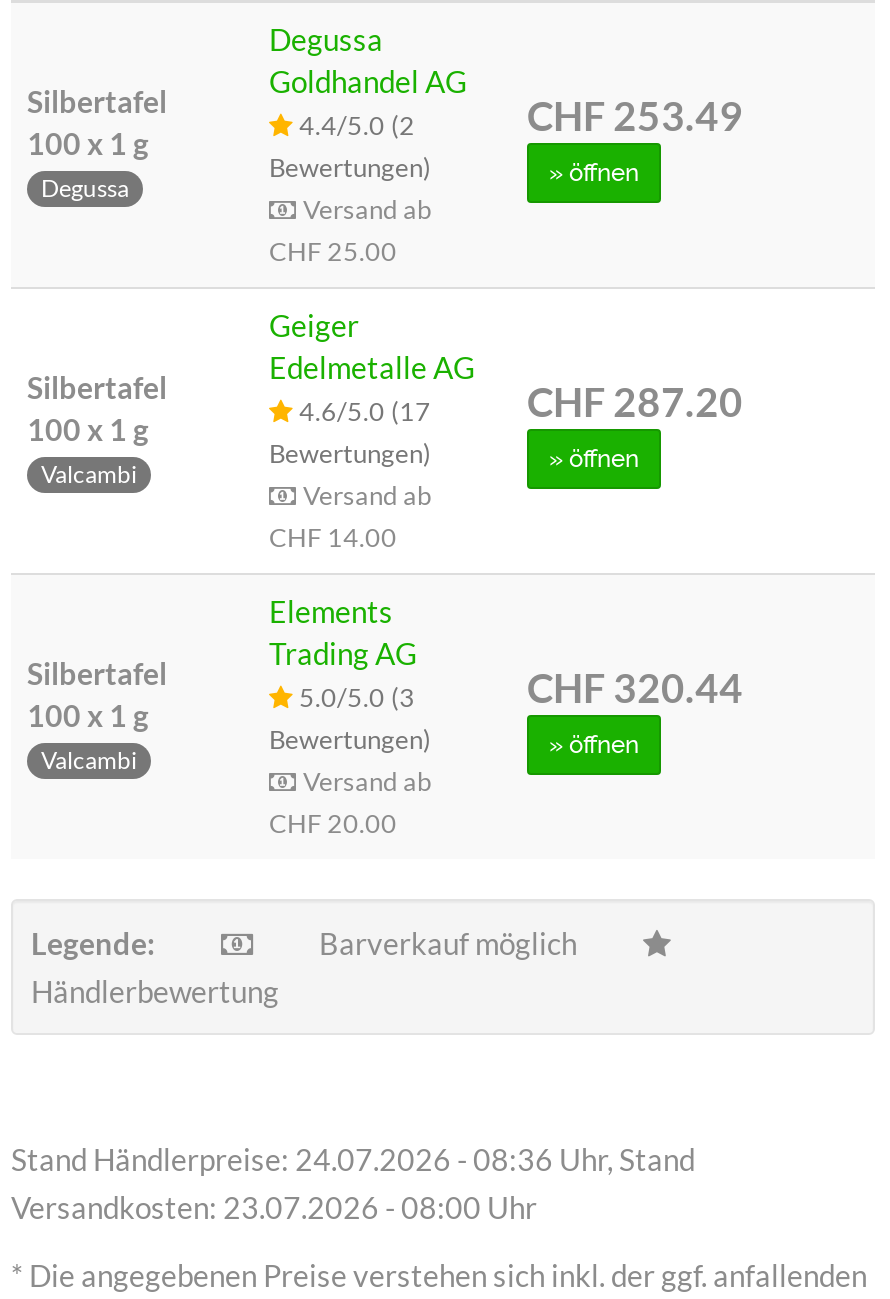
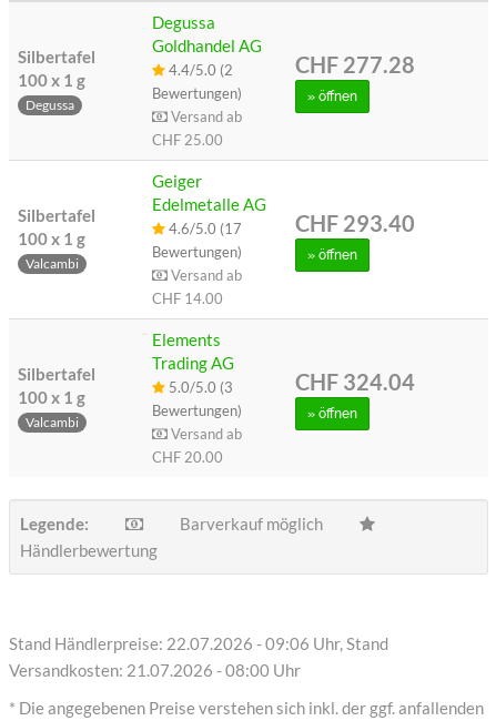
[527,90,743,138] CHF 253.49 -> [295,50,415,77] CHF 277.28
[527,376,743,424] CHF 287.20 -> [295,209,415,236] CHF 293.40
[527,662,743,710] CHF 320.44 -> [295,368,415,394] CHF 324.04
[11,1140,695,1176] Stand Händlerpreise: 24.07.2026 - 08:36 Uhr, Stand -> [9,633,388,653] Stand Händlerpreise: 22.07.2026 - 09:06 Uhr, Stand
[11,1188,537,1224] Versandkosten: 23.07.2026 - 08:00 Uhr -> [9,659,301,679] Versandkosten: 21.07.2026 - 08:00 Uhr

